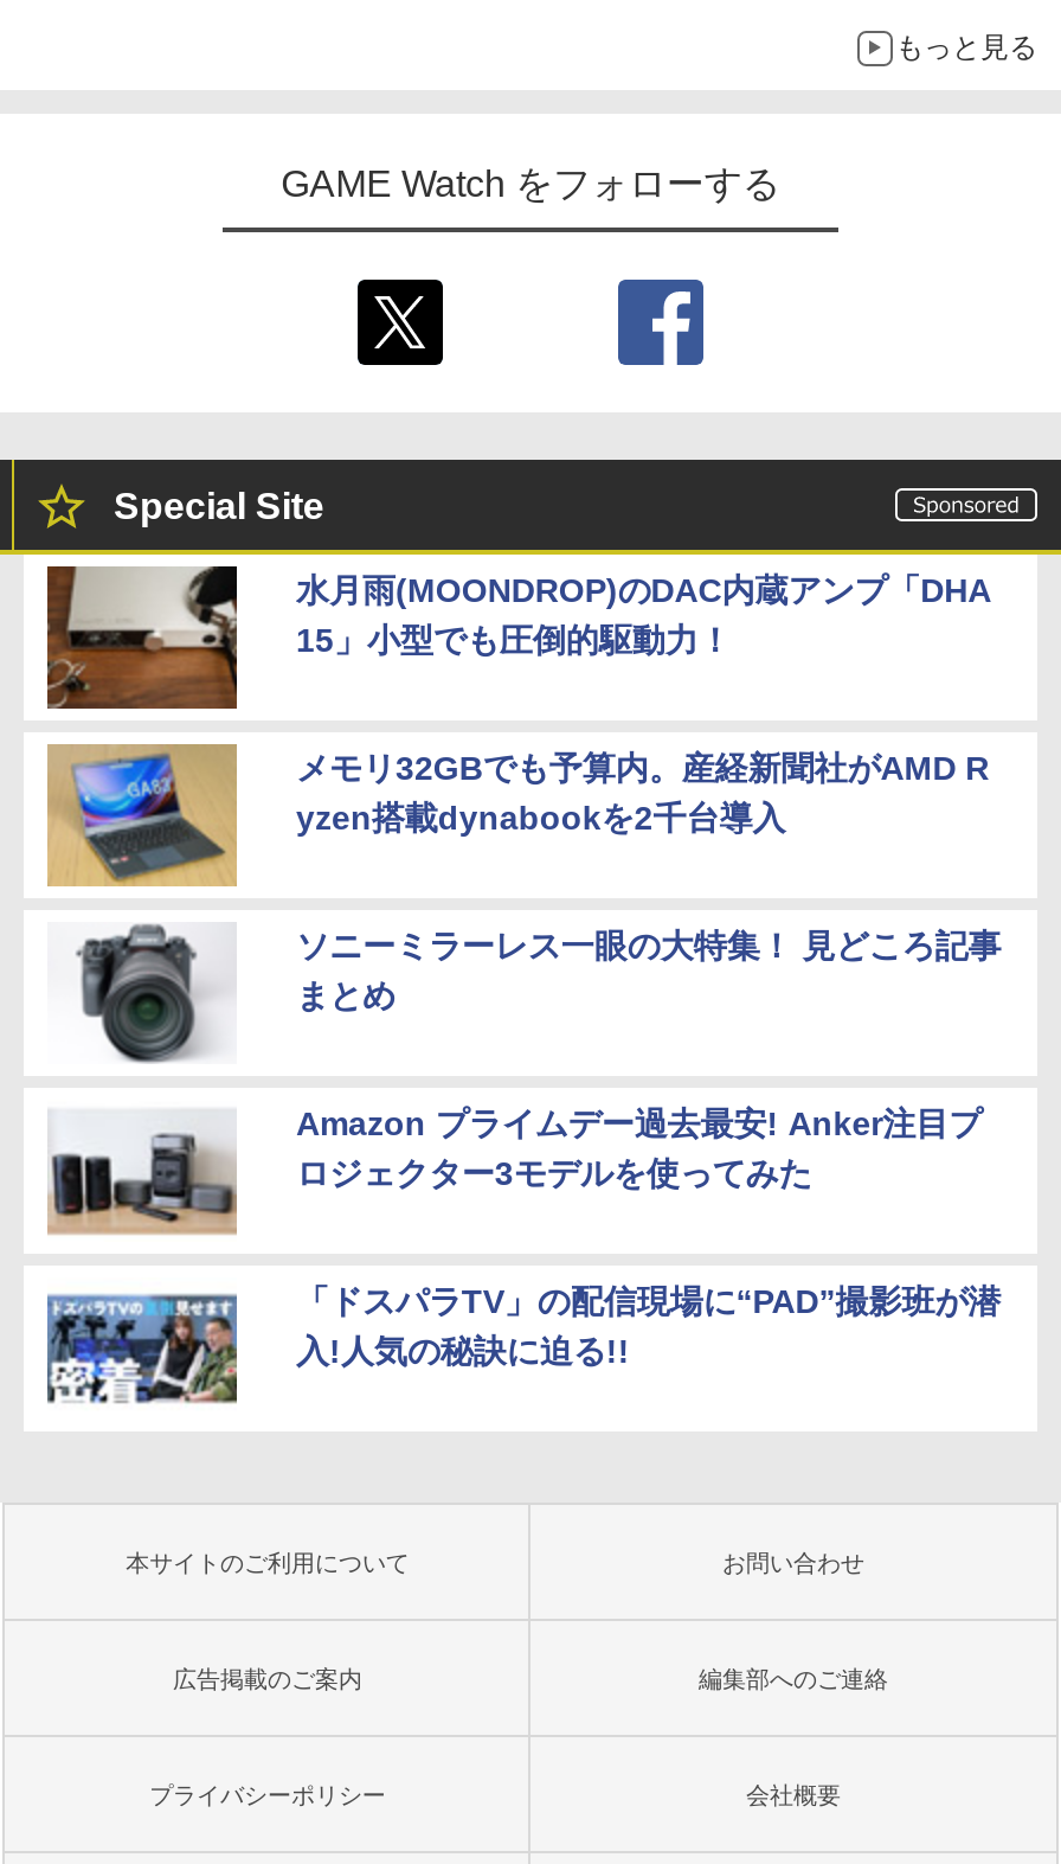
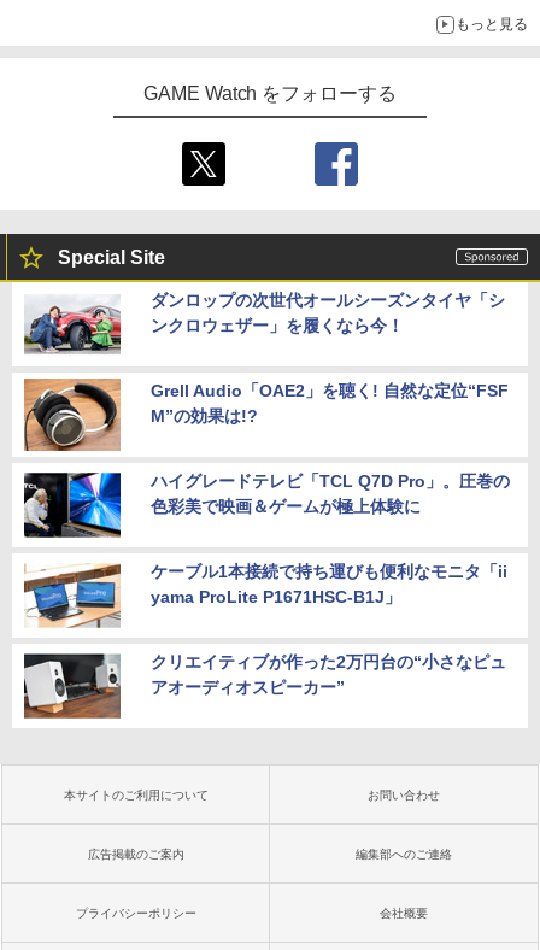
[45,564,991,711] [image] | 水月雨(MOONDROP)のDAC内蔵アンプ「DHA | 15」小型でも圧倒的駆動力！ -> [24,288,505,360] [image] | ダンロップの次世代オールシーズンタイヤ「シ | ンクロウェザー」を履くなら今！
[47,744,989,889] [image] | メモリ32GBでも予算内。産経新聞社がAMD R | yzen搭載dynabookを2千台導入 -> [24,380,508,452] [image] | Grell Audio「OAE2」を聴く! 自然な定位“FSF | M”の効果は!?
[47,922,1001,1064] [image] | ソニーミラーレス一眼の大特集！ 見どころ記事 | まとめ -> [23,470,509,540] [image] | ハイグレードテレビ「TCL Q7D Pro」。圧巻の | 色彩美で映画＆ゲームが極上体験に
[47,1104,982,1235] [image] | Amazon プライムデー過去最安! Anker注目プ | ロジェクター3モデルを使ってみた -> [23,562,507,628] [image] | ケーブル1本接続で持ち運びも便利なモニタ「ii | yama ProLite P1671HSC-B1J」
[45,1282,1001,1413] [image] | 「ドスパラTV」の配信現場に“PAD”撮影班が潜 | 入!人気の秘訣に迫る!! -> [23,652,506,720] [image] | クリエイティブが作った2万円台の“小さなピュ | アオーディオスピーカー”

